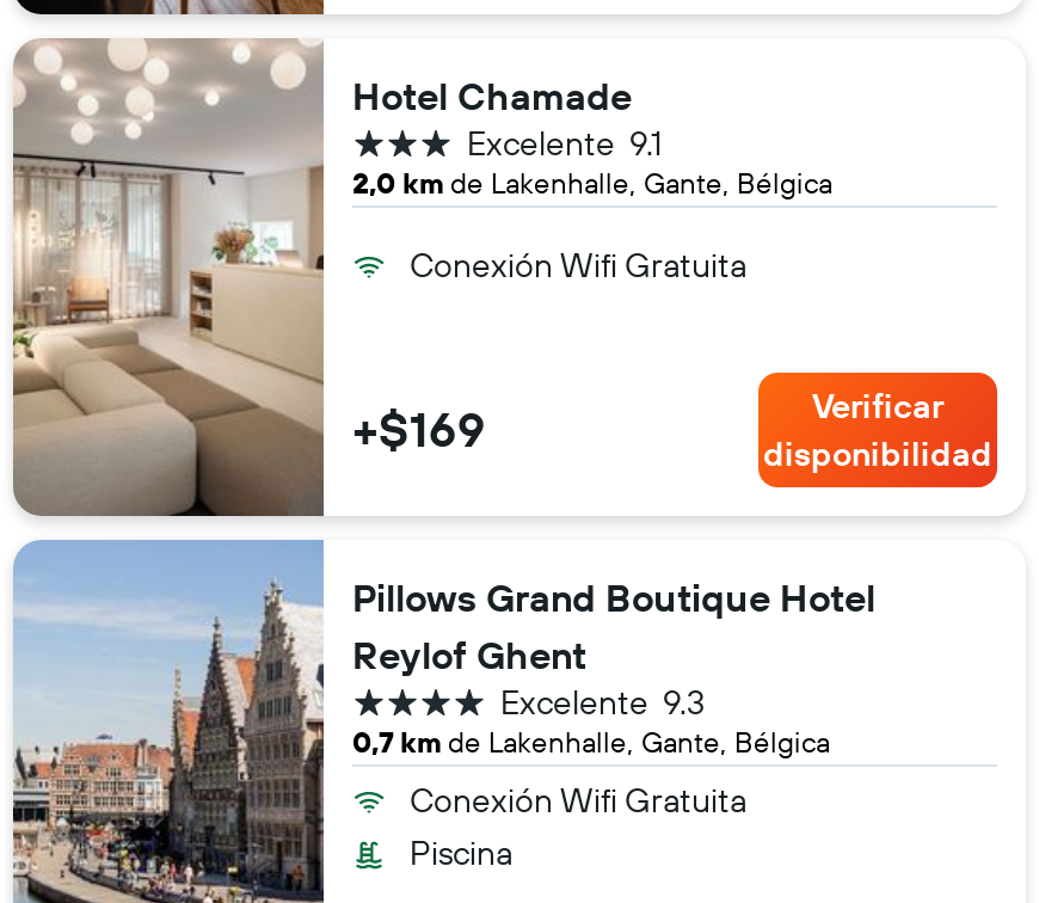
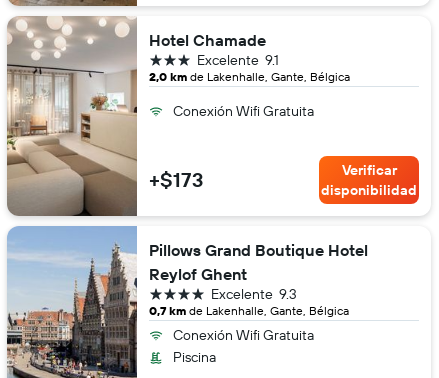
[352,399,486,459] +$169 -> [149,167,204,192] +$173

